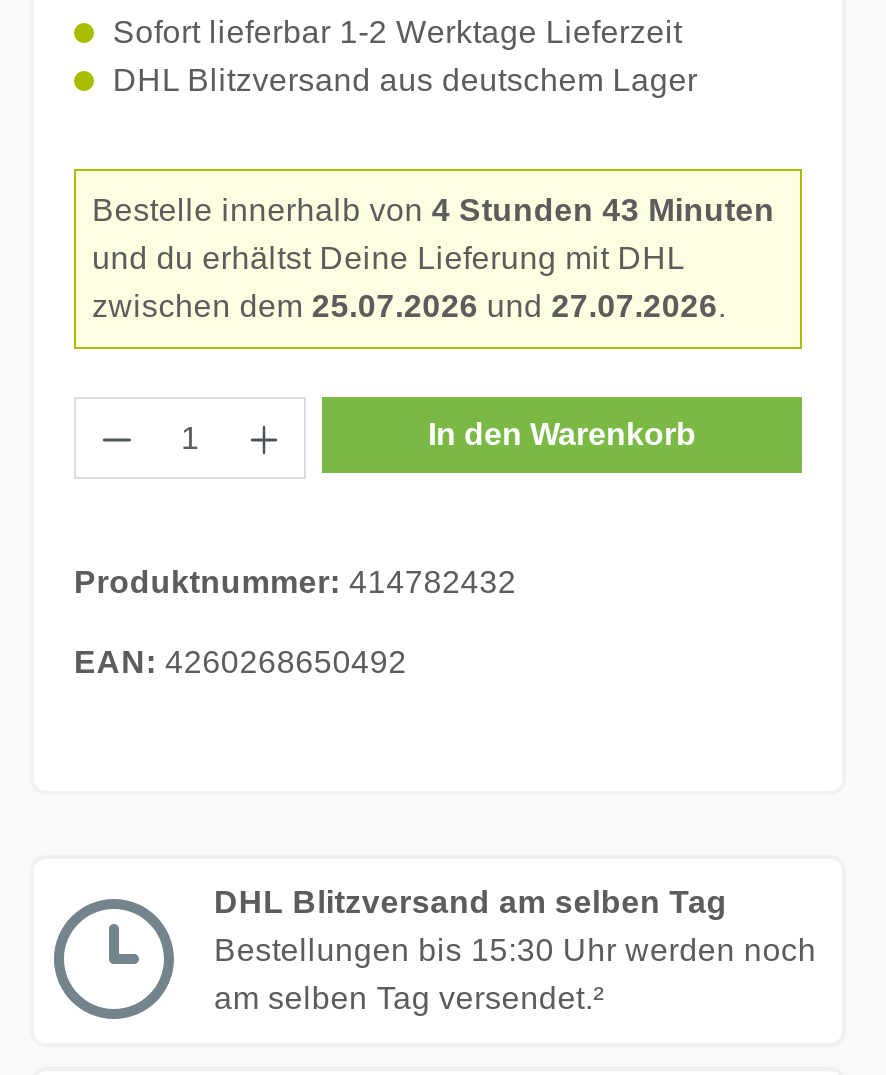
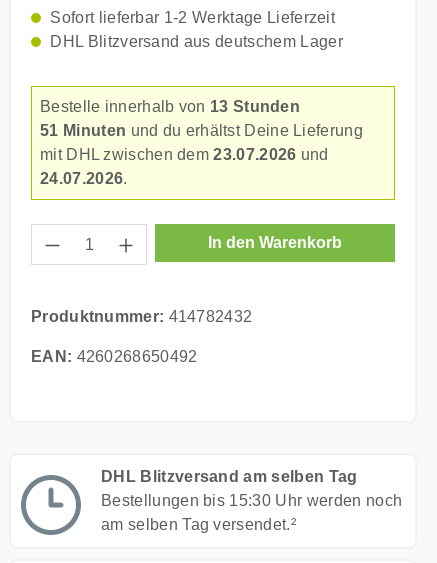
[92,193,775,323] Bestelle innerhalb von 4 Stunden 43 Minuten | und du erhältst Deine Lieferung mit DHL | zwischen dem 25.07.2026 und 27.07.2026. -> [40,98,363,187] Bestelle innerhalb von 13 Stunden | 51 Minuten und du erhältst Deine Lieferung | mit DHL zwischen dem 23.07.2026 und | 24.07.2026.

